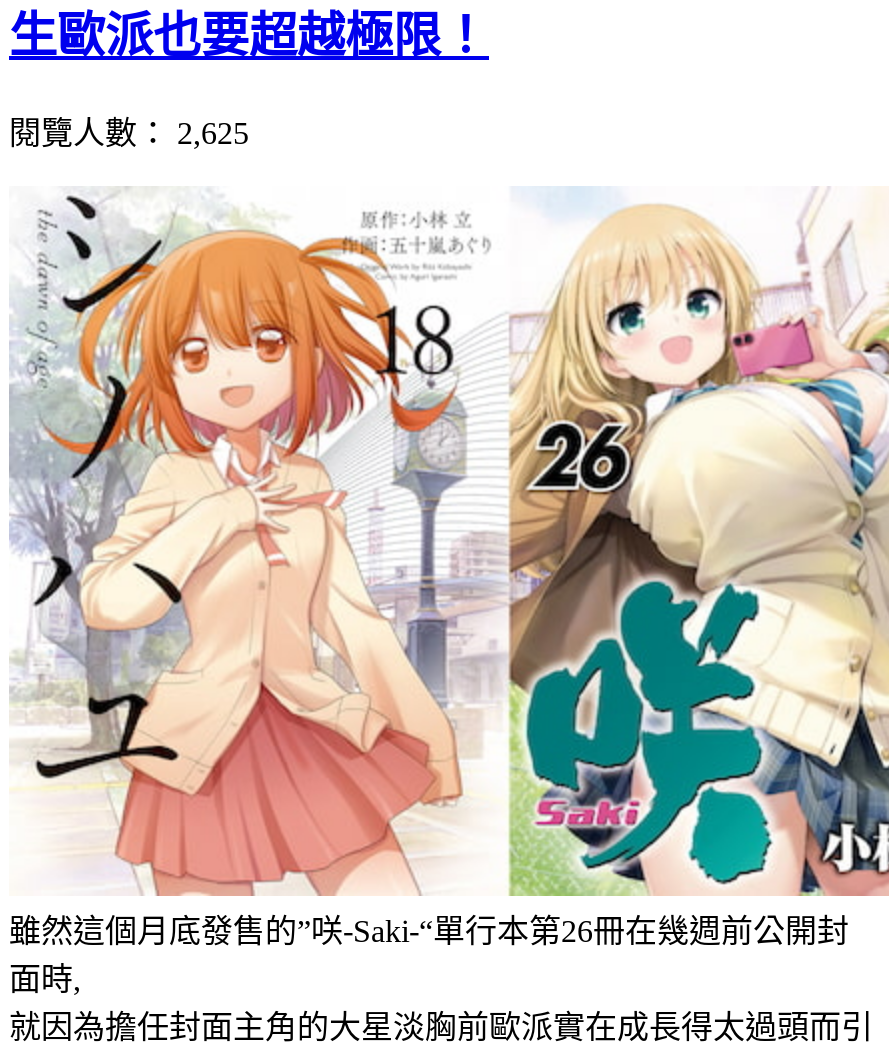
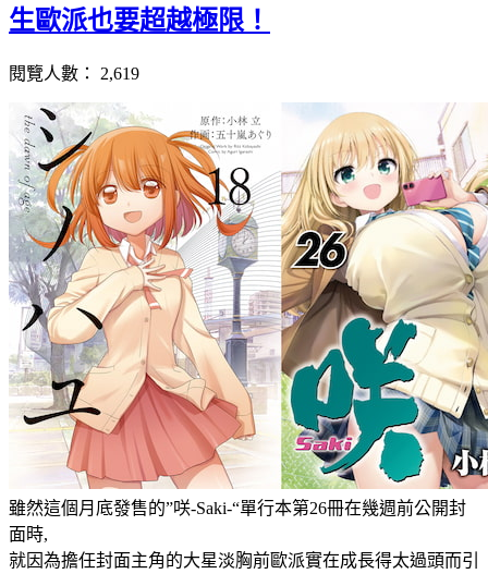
[9,115,249,149] 閱覽人數： 2,625 -> [9,64,139,82] 閱覽人數： 2,619

